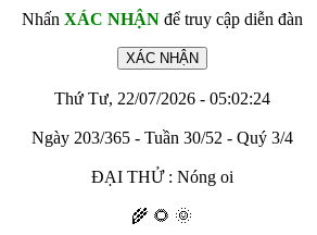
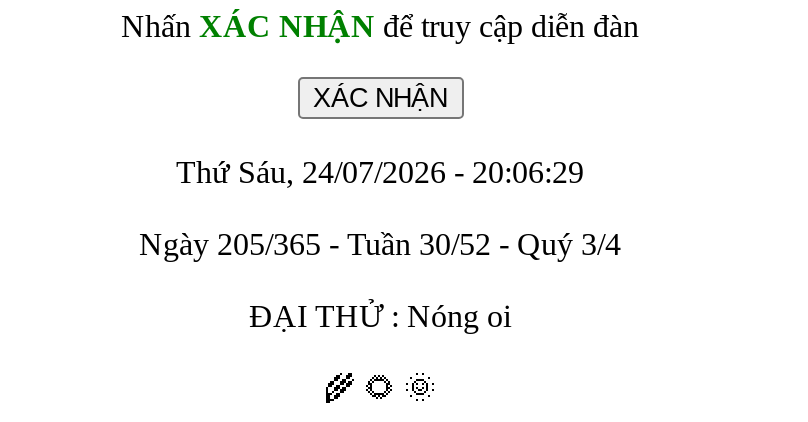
[54,89,270,108] Thứ Tư, 22/07/2026 - 05:02:24 -> [176,155,584,189] Thứ Sáu, 24/07/2026 - 20:06:29
[31,128,293,147] Ngày 203/365 - Tuần 30/52 - Quý 3/4 -> [139,227,621,261] Ngày 205/365 - Tuần 30/52 - Quý 3/4

